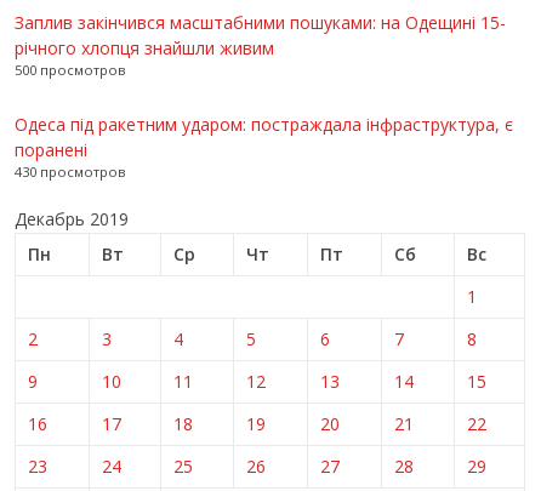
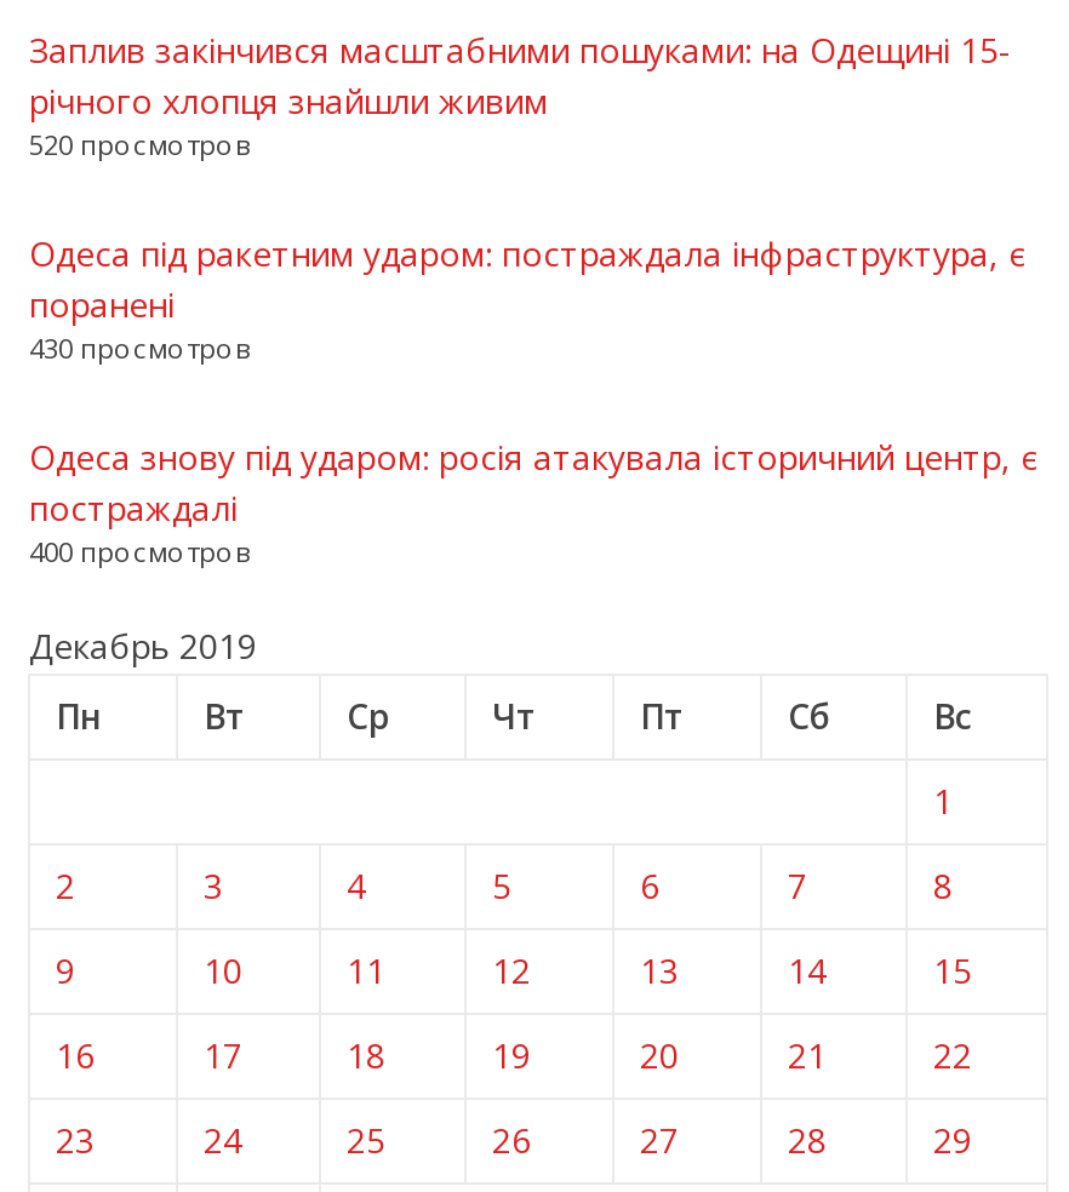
[15,61,125,79] 500 просмотров -> [29,127,249,163] 520 просмотров
none -> [29,434,1037,570] Одеса знову під ударом: росія атакувала історичний центр, є | постраждалі | 400 просмотров

